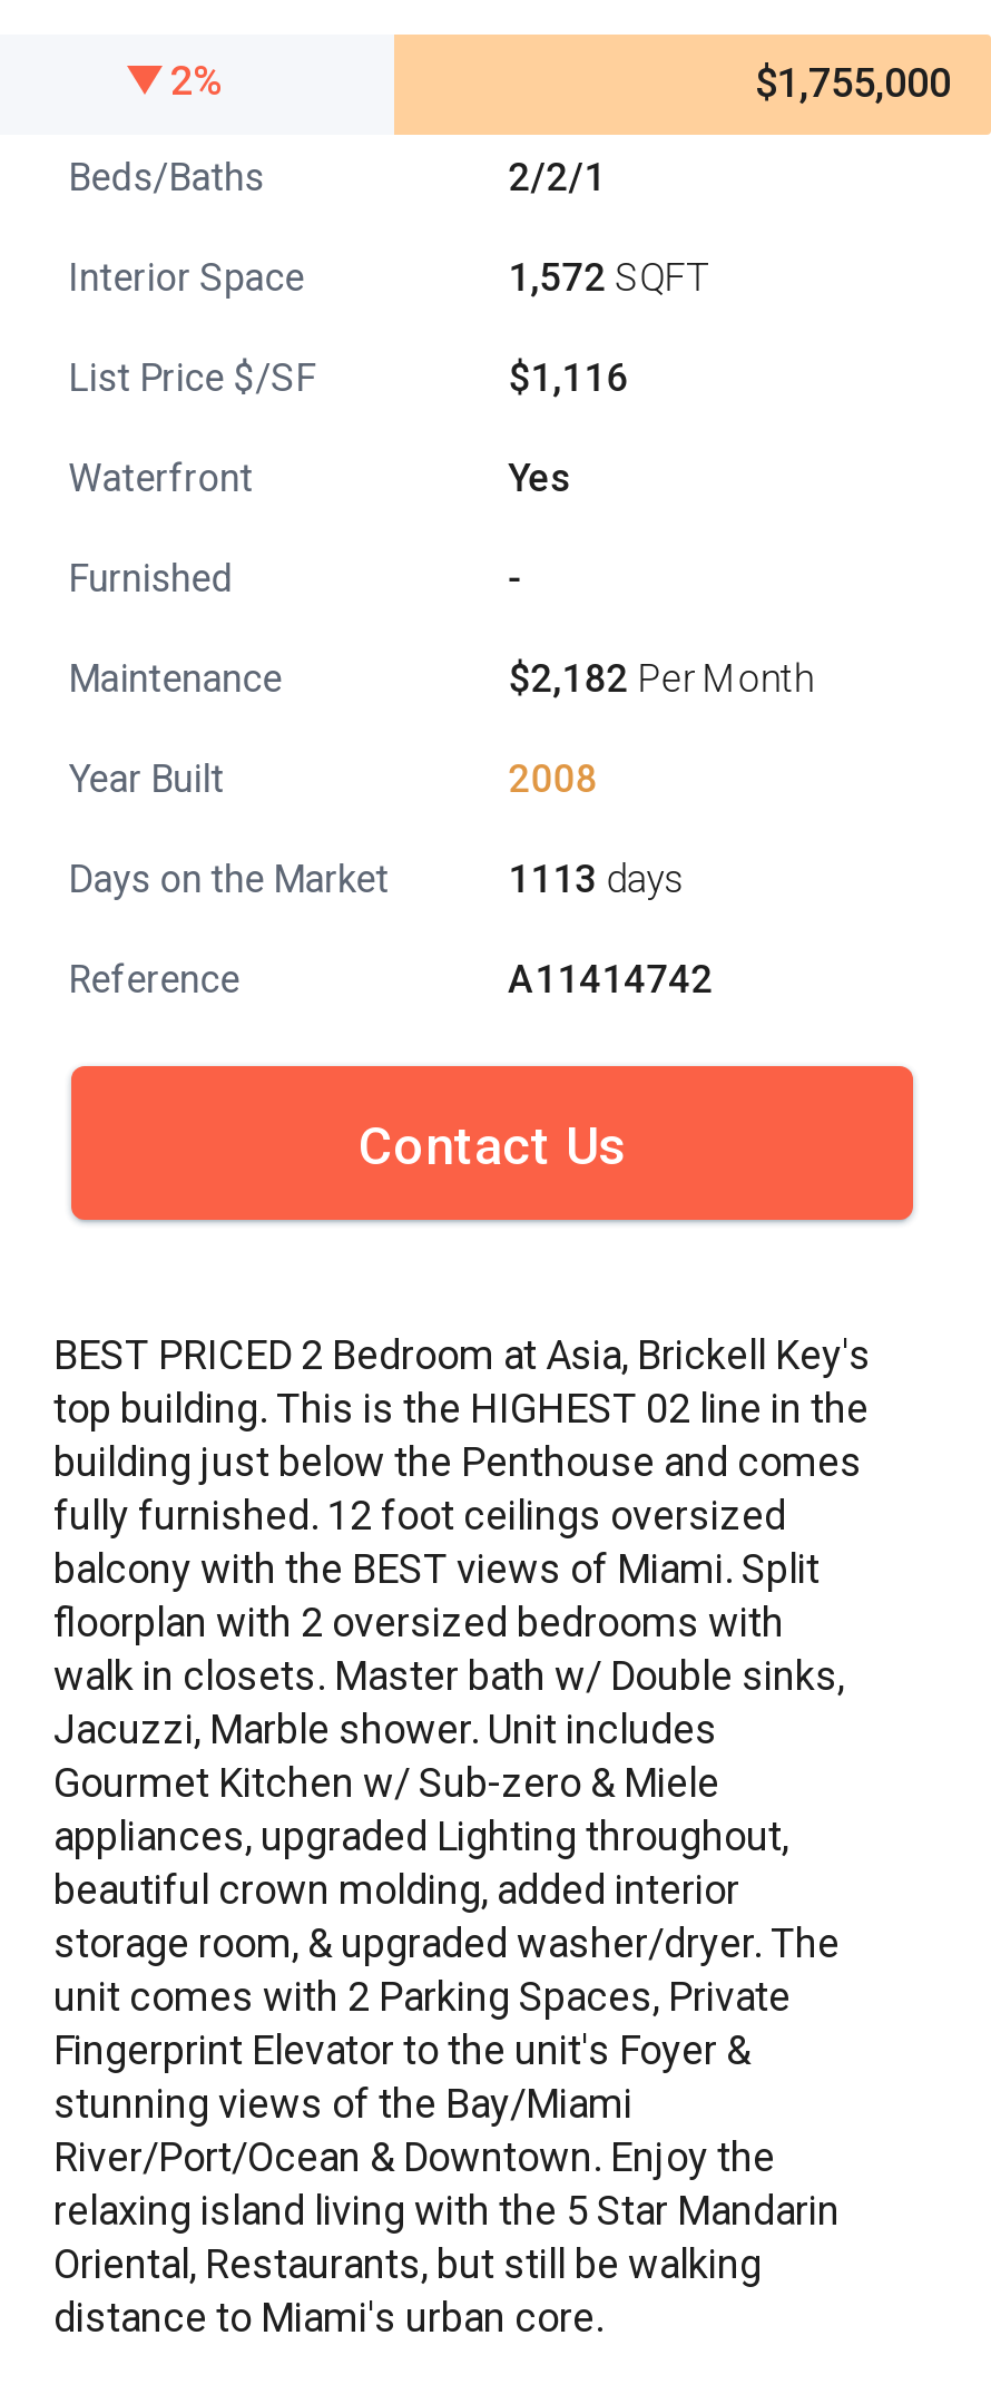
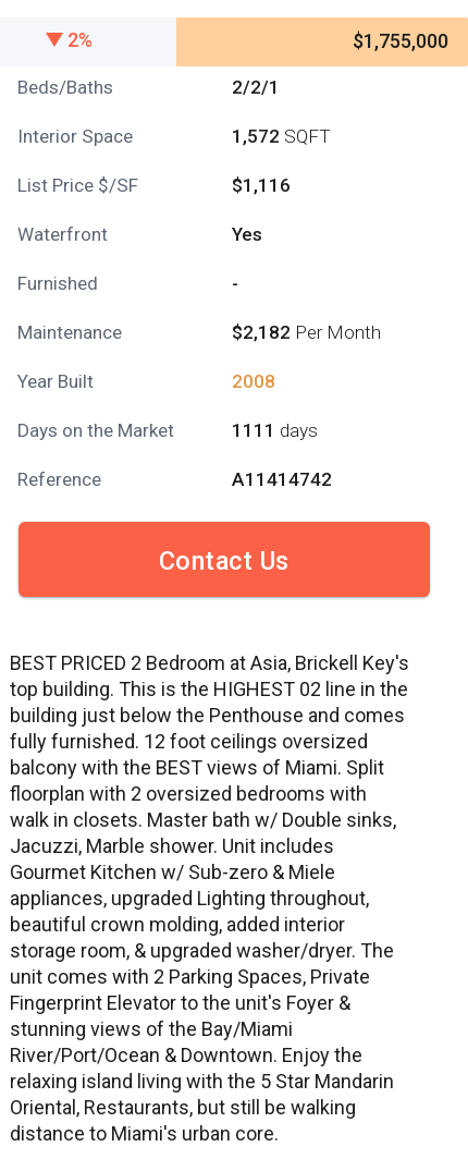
[508,856,684,901] 1113 days -> [232,419,318,441] 1111 days

